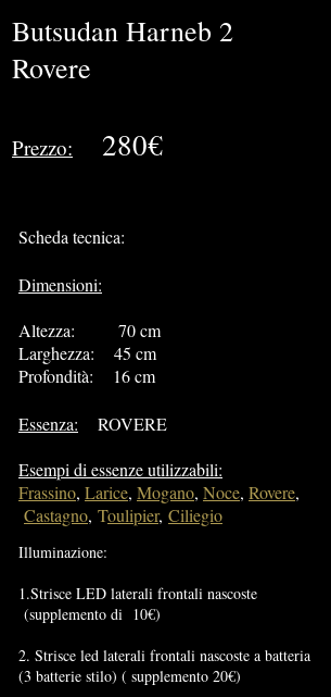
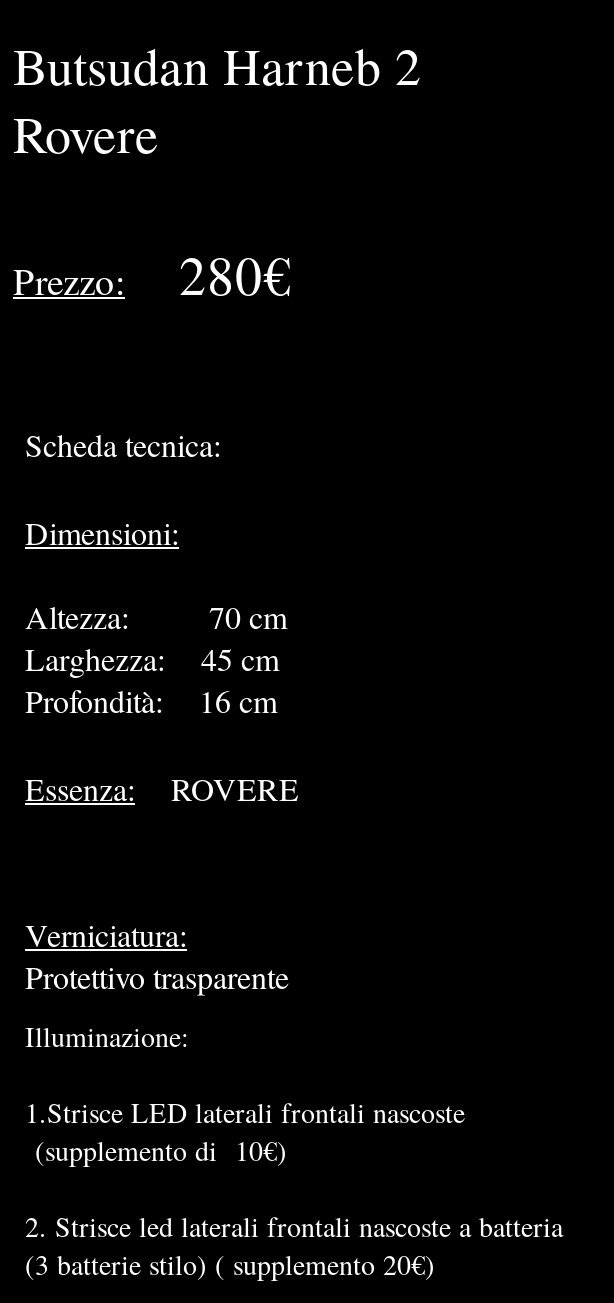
[18,458,300,526] Esempi di essenze utilizzabili: | Frassino, Larice, Mogano, Noce, Rovere, | Castagno, Toulipier, Ciliegio, -> [25,913,289,997] Verniciatura: | Protettivo trasparente

